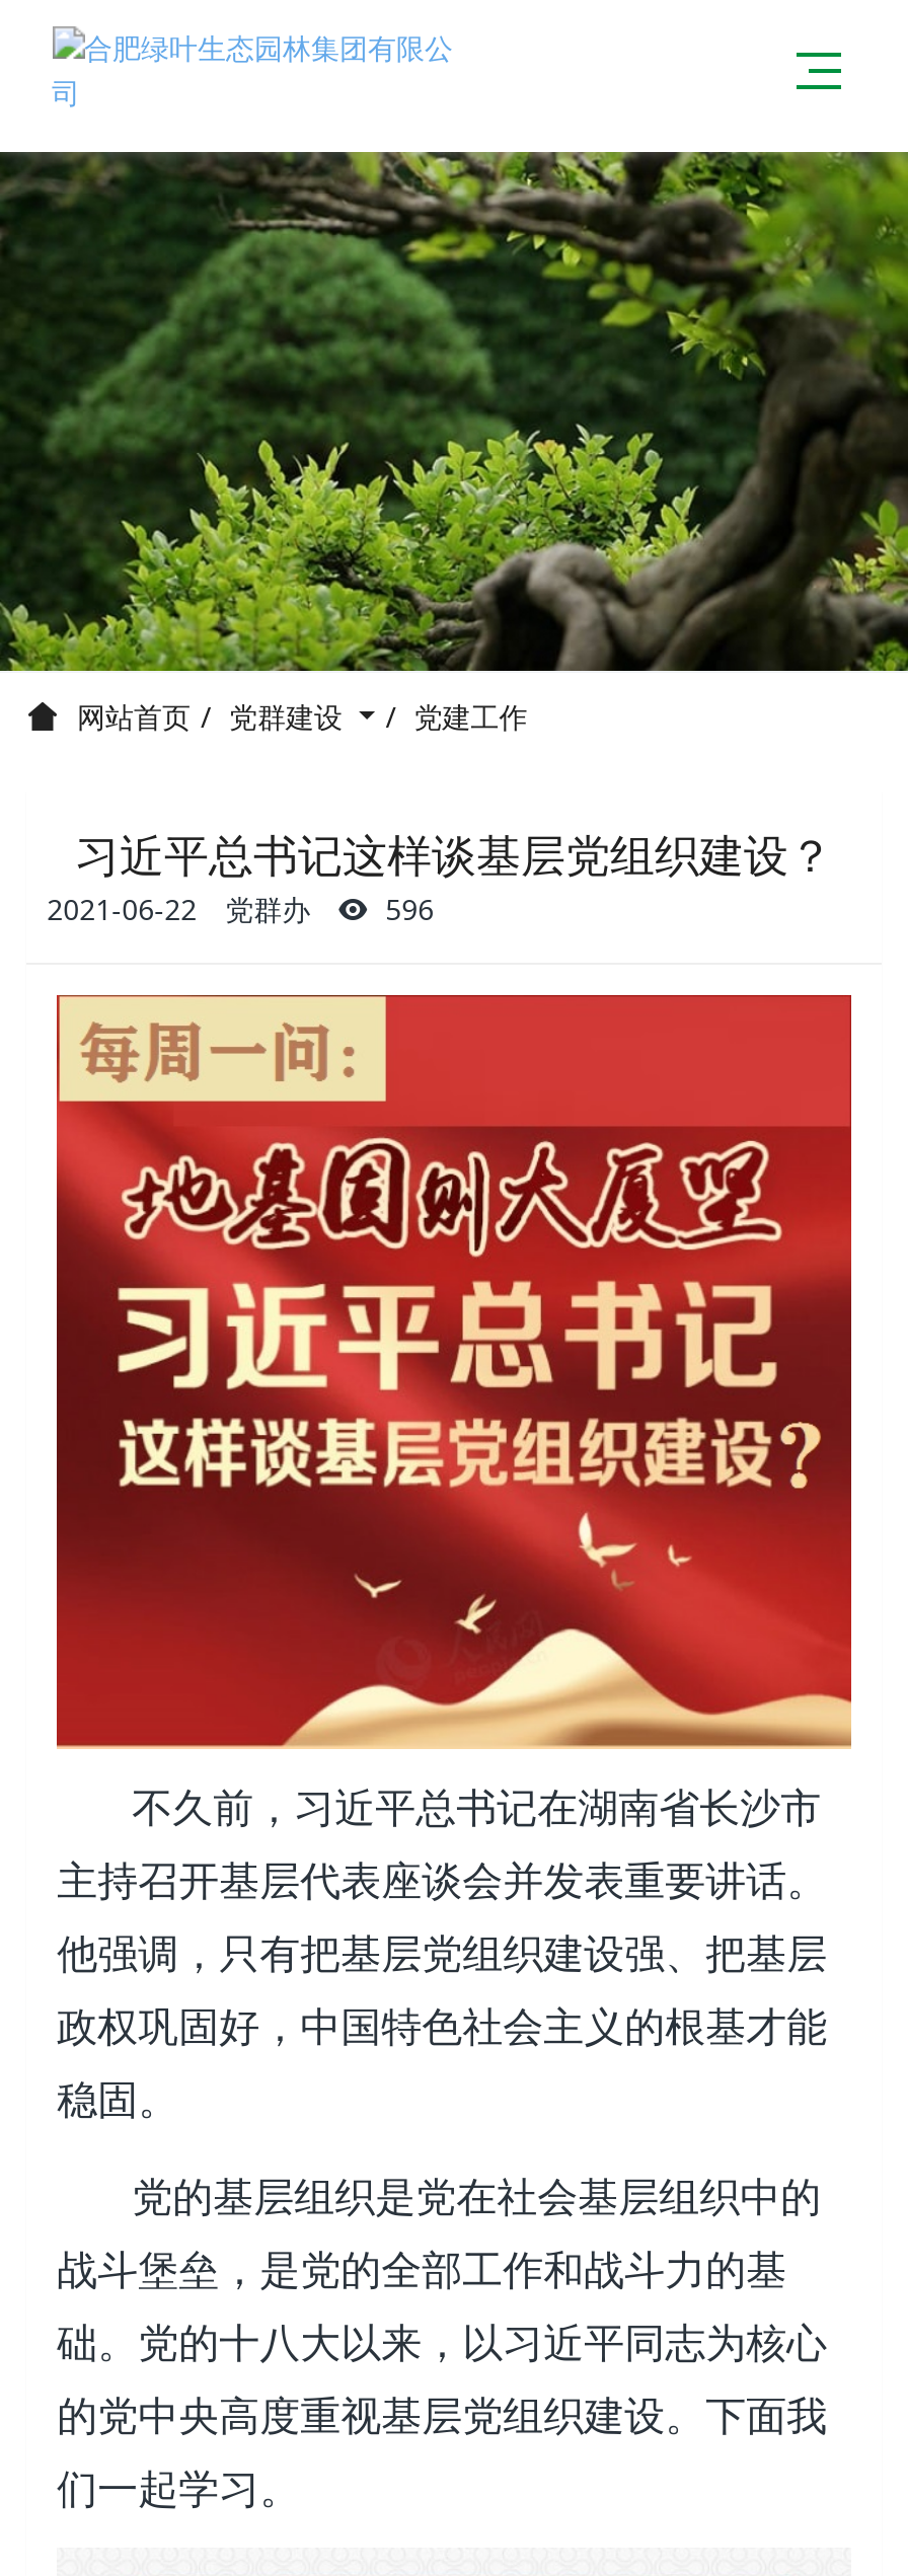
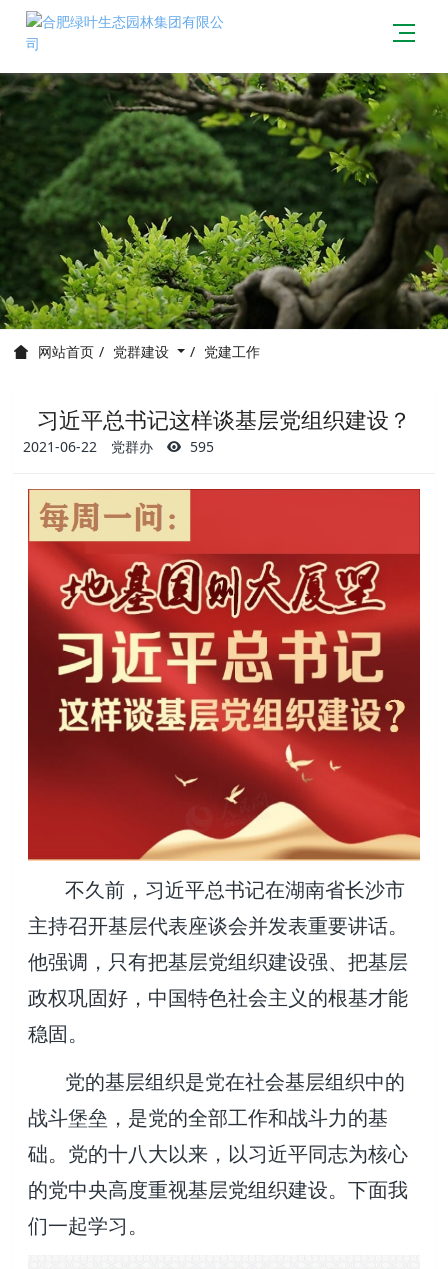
[47,890,434,928] 2021-06-22 党群办 596 -> [23,437,214,456] 2021-06-22 党群办 595

